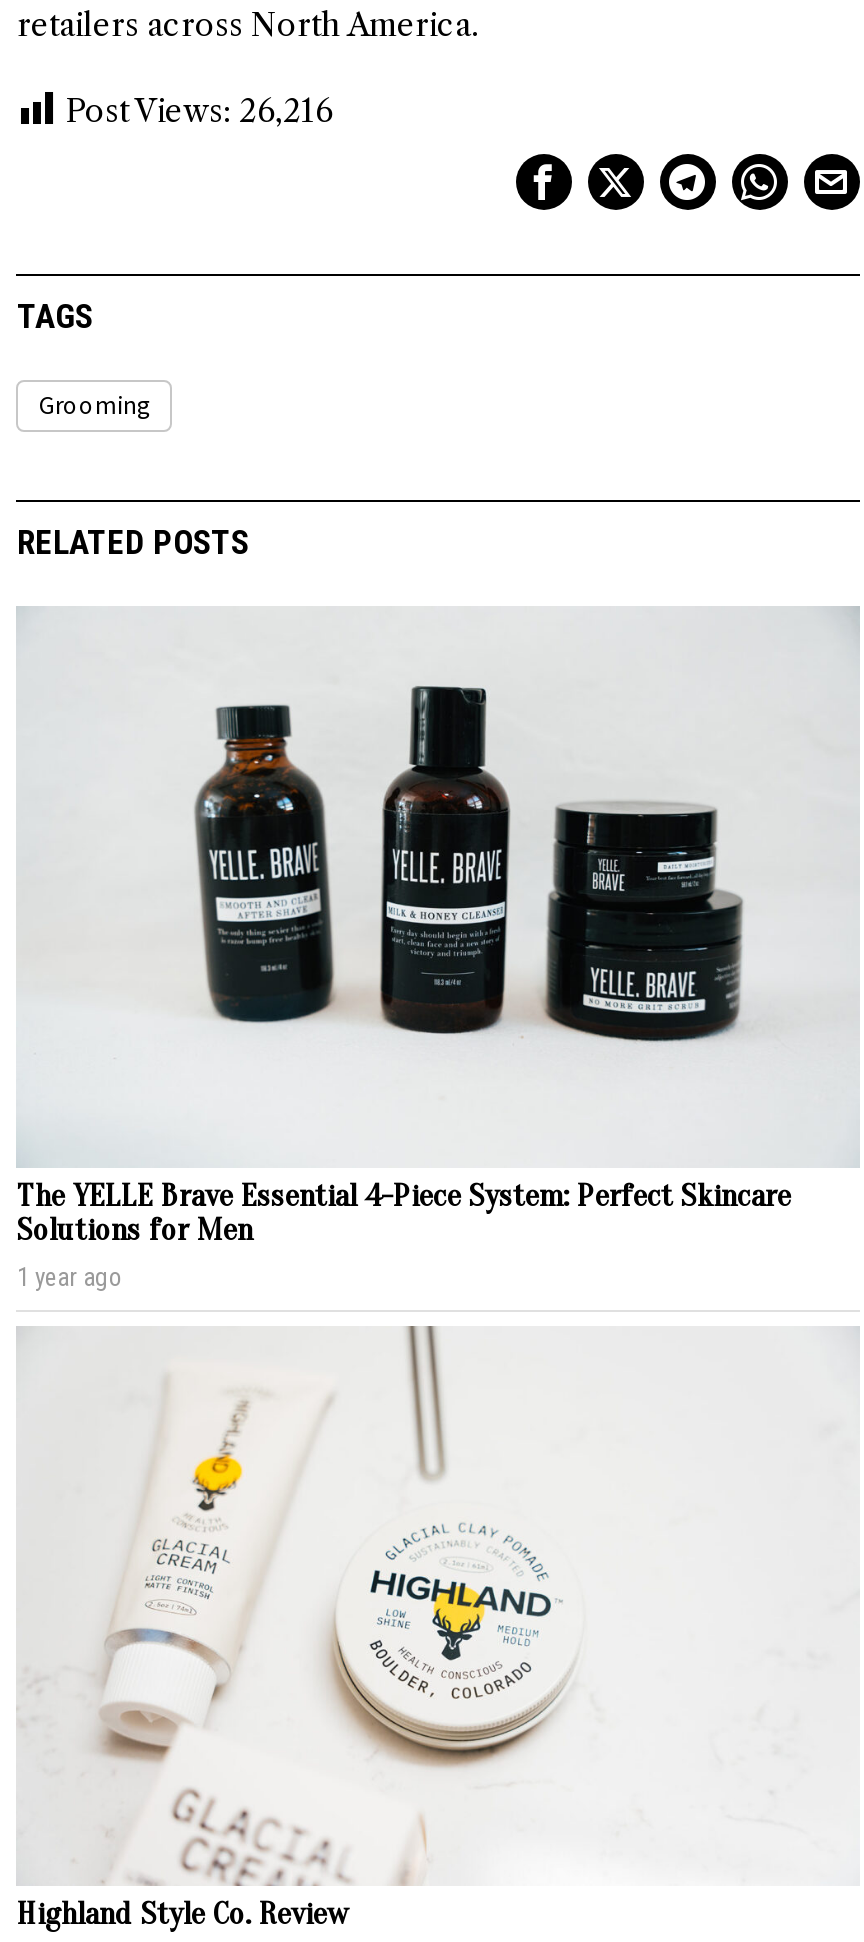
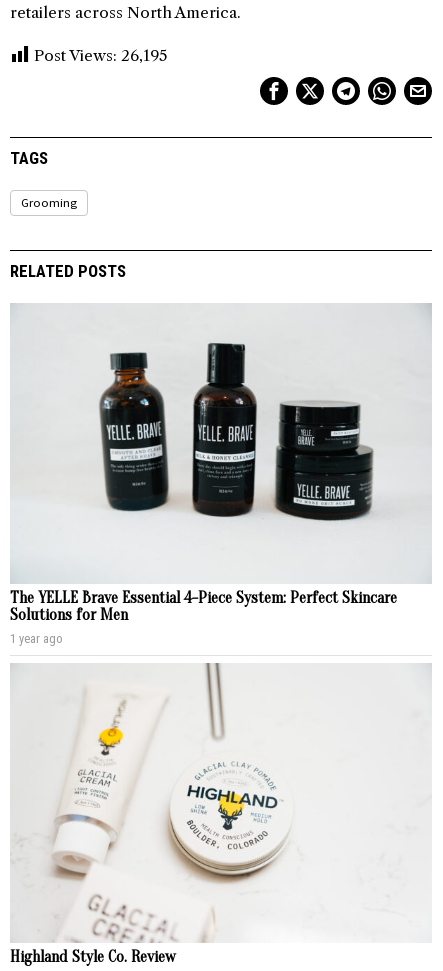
[65,92,333,130] Post Views: 26,216 -> [34,46,167,65] Post Views: 26,195

